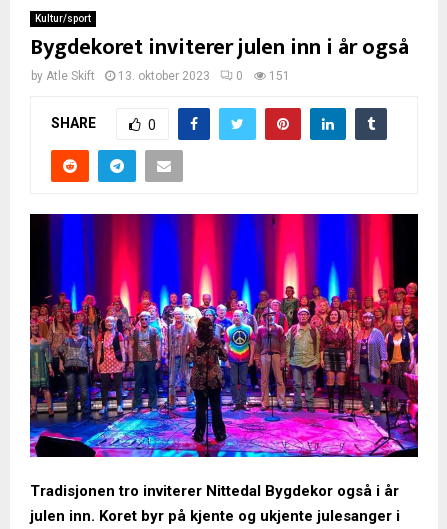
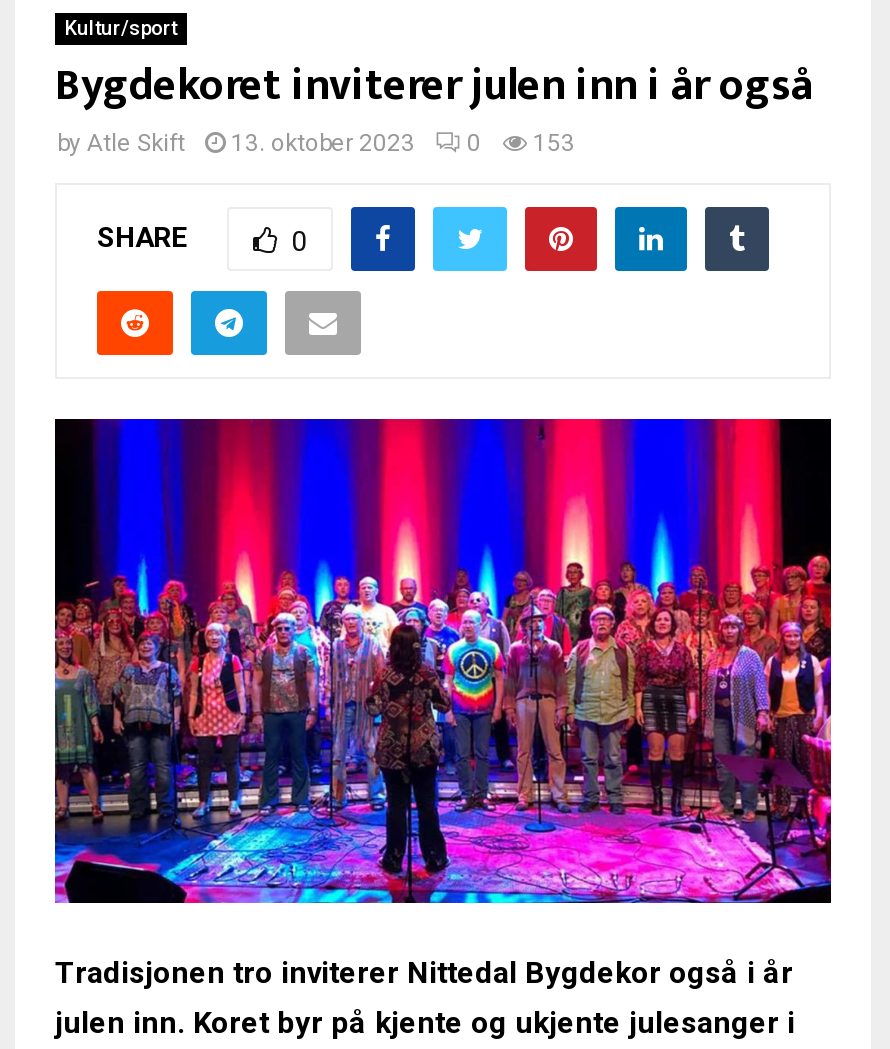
[31,69,290,83] by Atle Skift 13. oktober 2023 0 151 -> [57,129,575,157] by Atle Skift 13. oktober 2023 0 153

